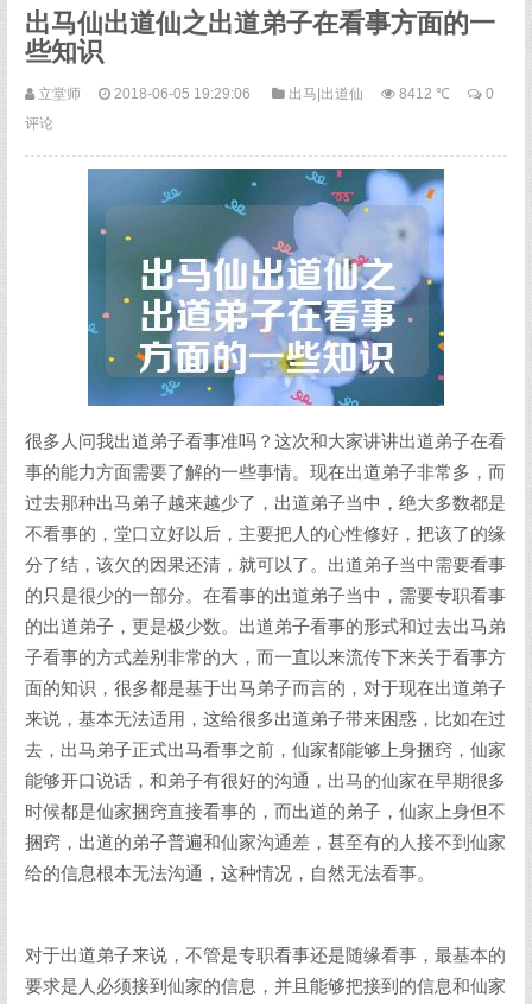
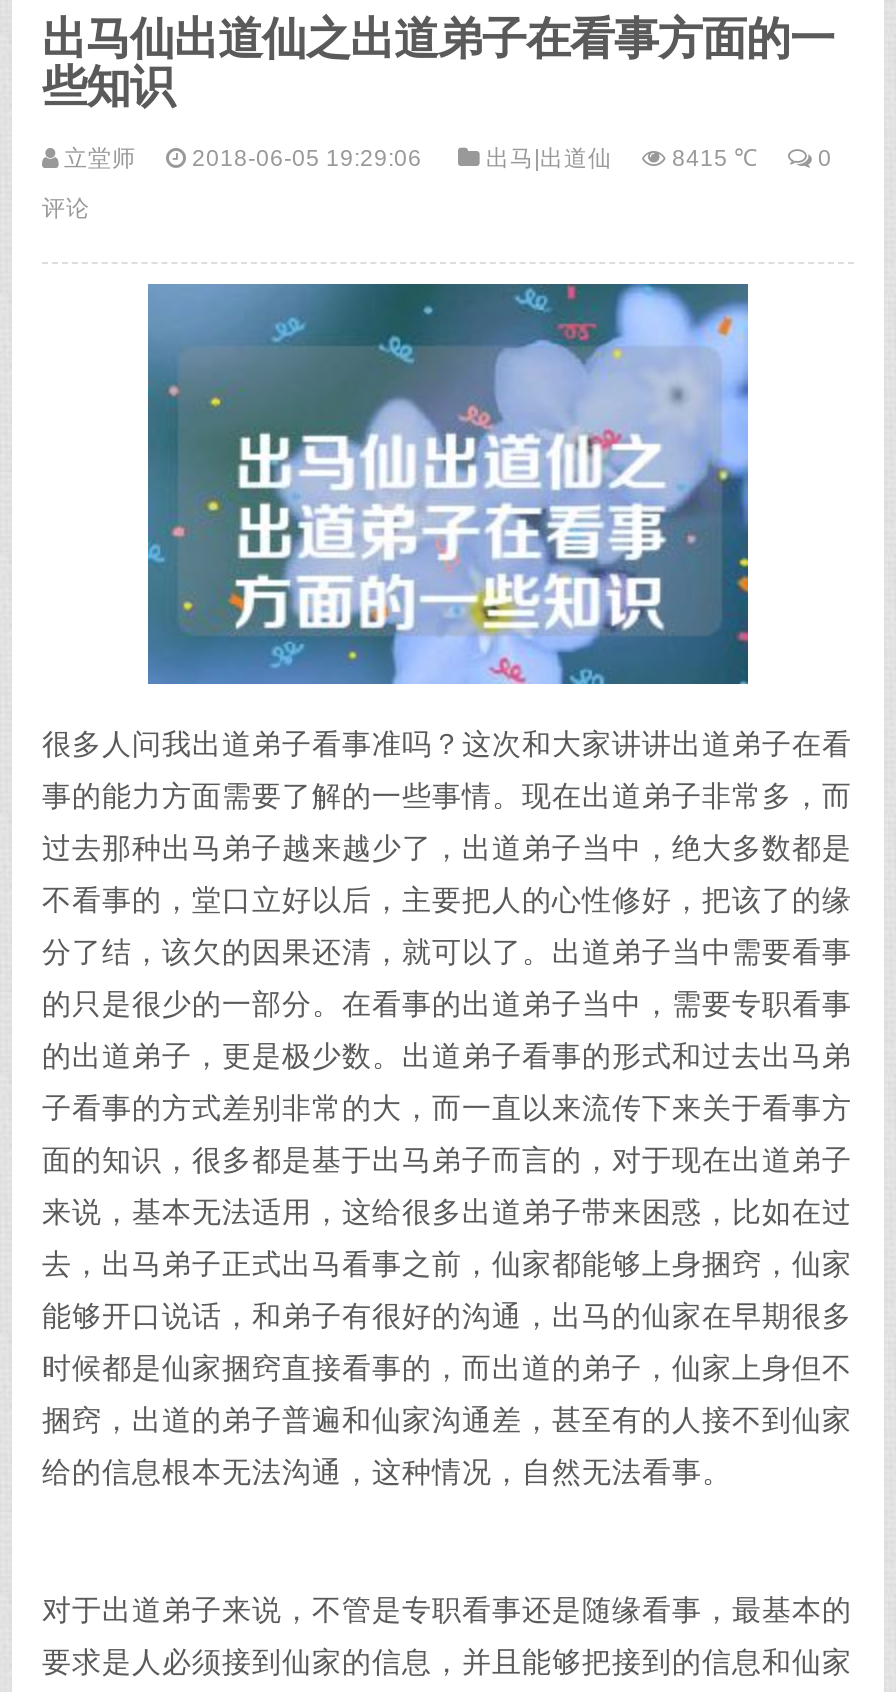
[395,85,450,101] 8412 ℃ -> [666,144,758,170] 8415 ℃

